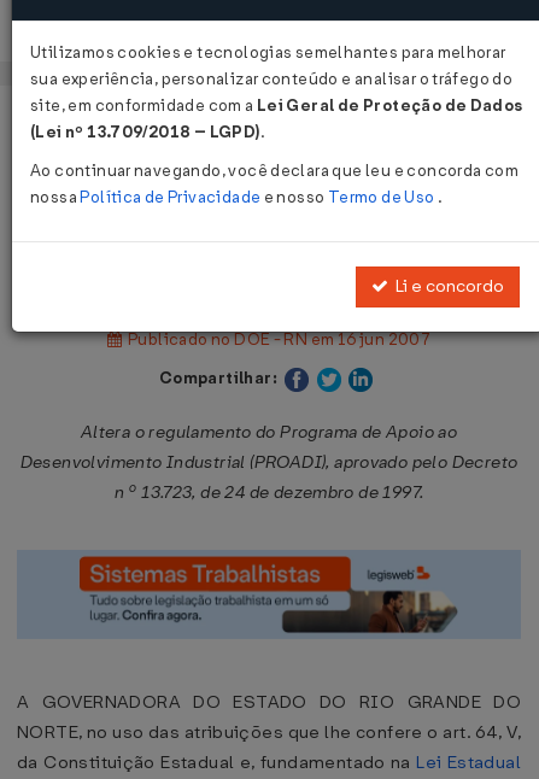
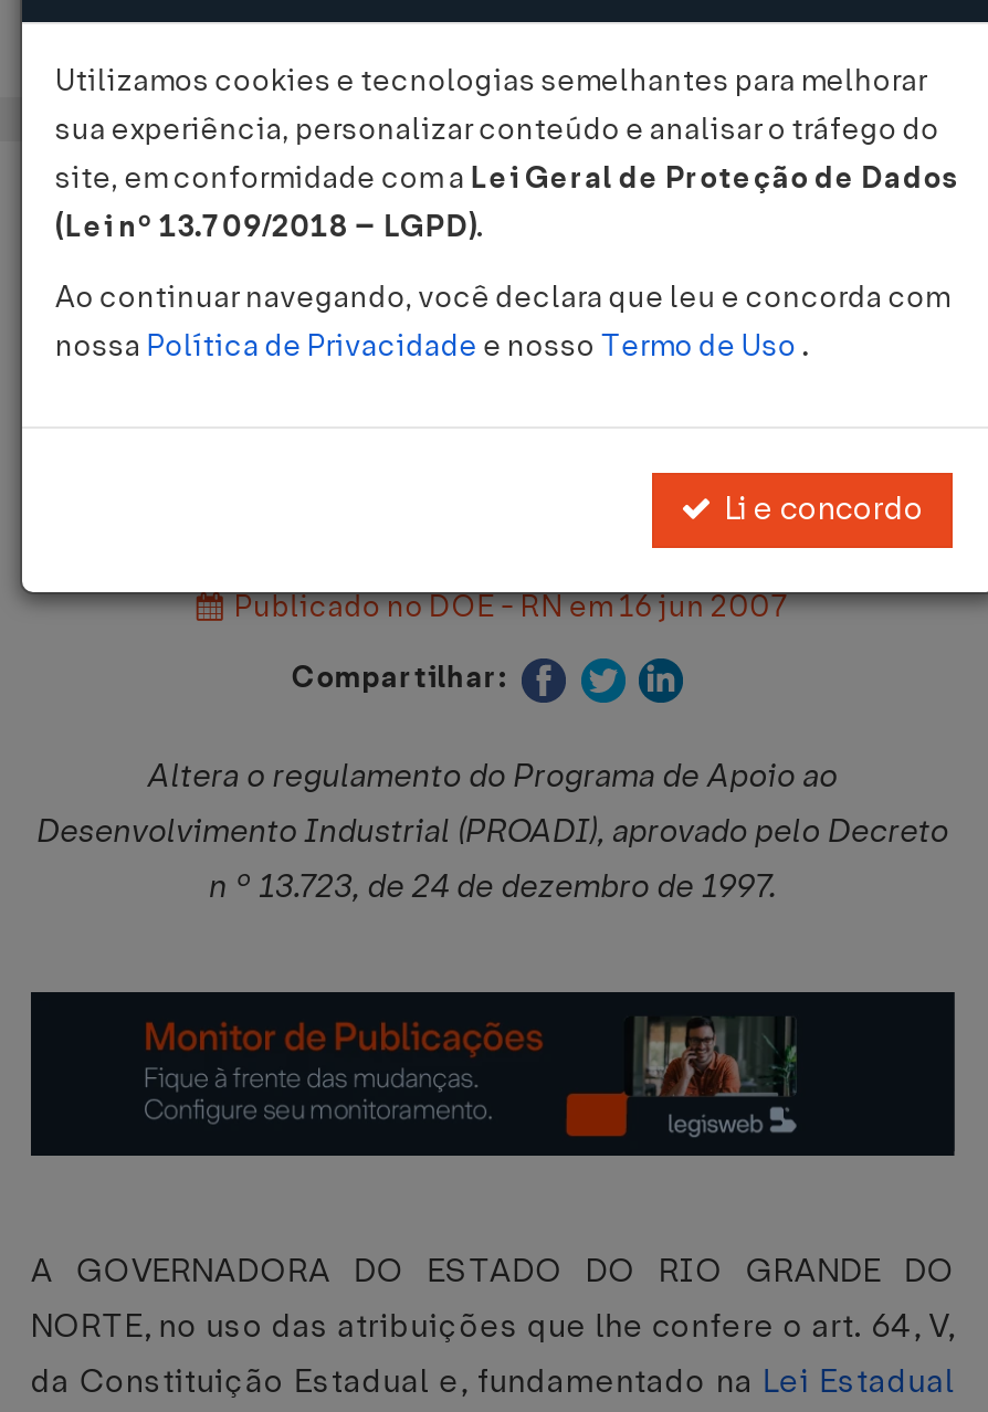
[17,550,521,639] [image] -> [29,990,955,1158] [image]

